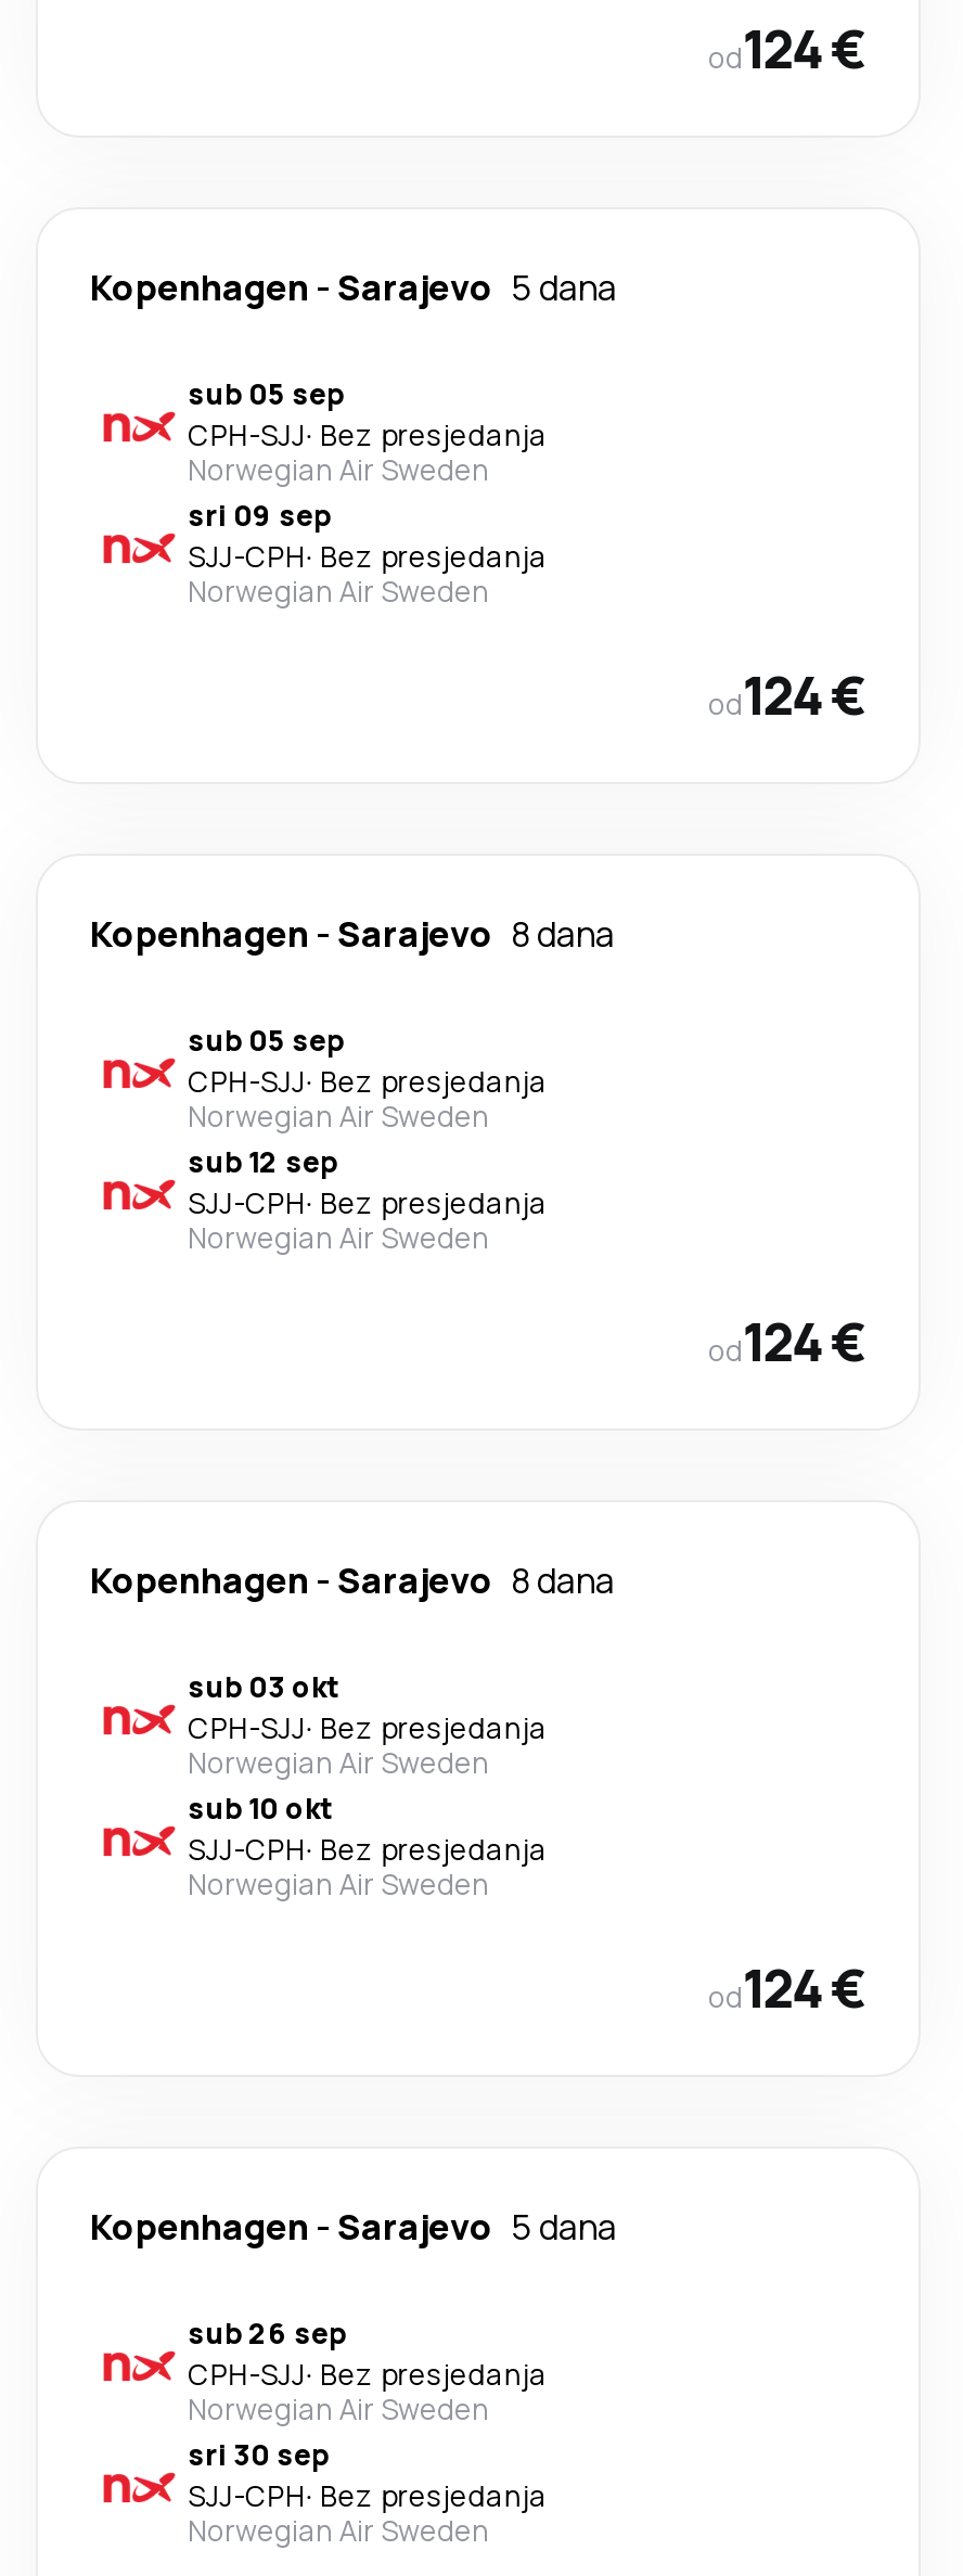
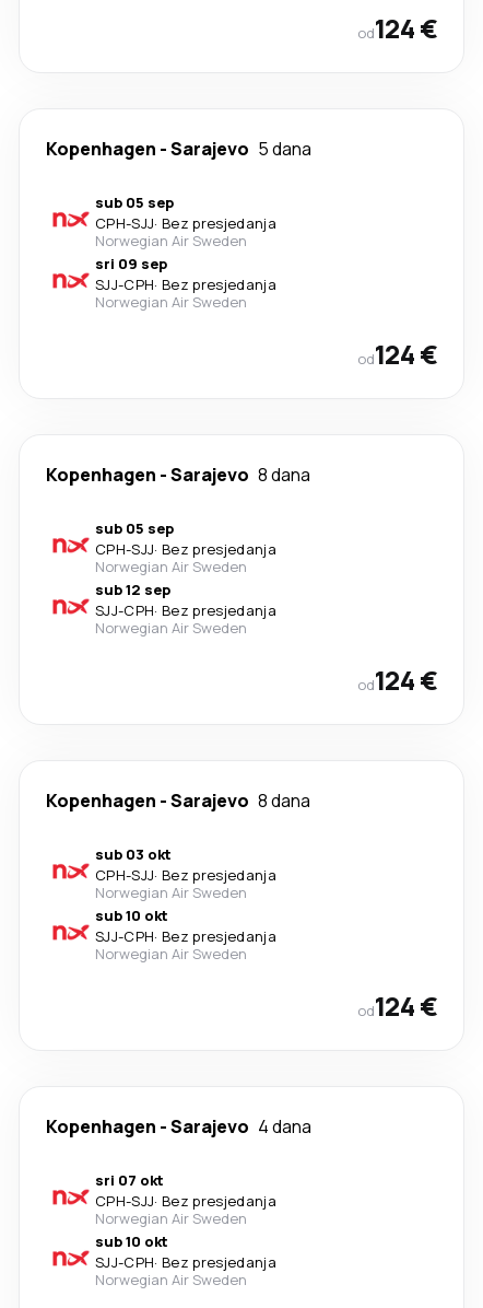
[90,2203,617,2251] Kopenhagen - Sarajevo 5 dana -> [46,1114,311,1138] Kopenhagen - Sarajevo 4 dana
[188,2314,346,2353] sub 26 sep -> [95,1170,164,1190] sri 07 okt
[188,2435,329,2474] sri 30 sep -> [95,1231,168,1251] sub 10 okt

